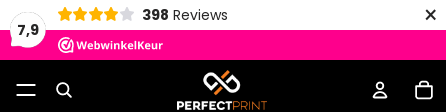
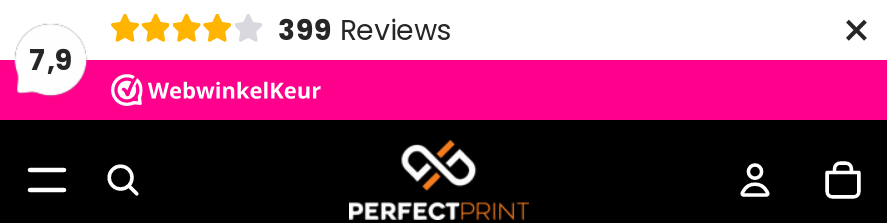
[142,4,228,24] 398 Reviews -> [278,9,450,49] 399 Reviews

